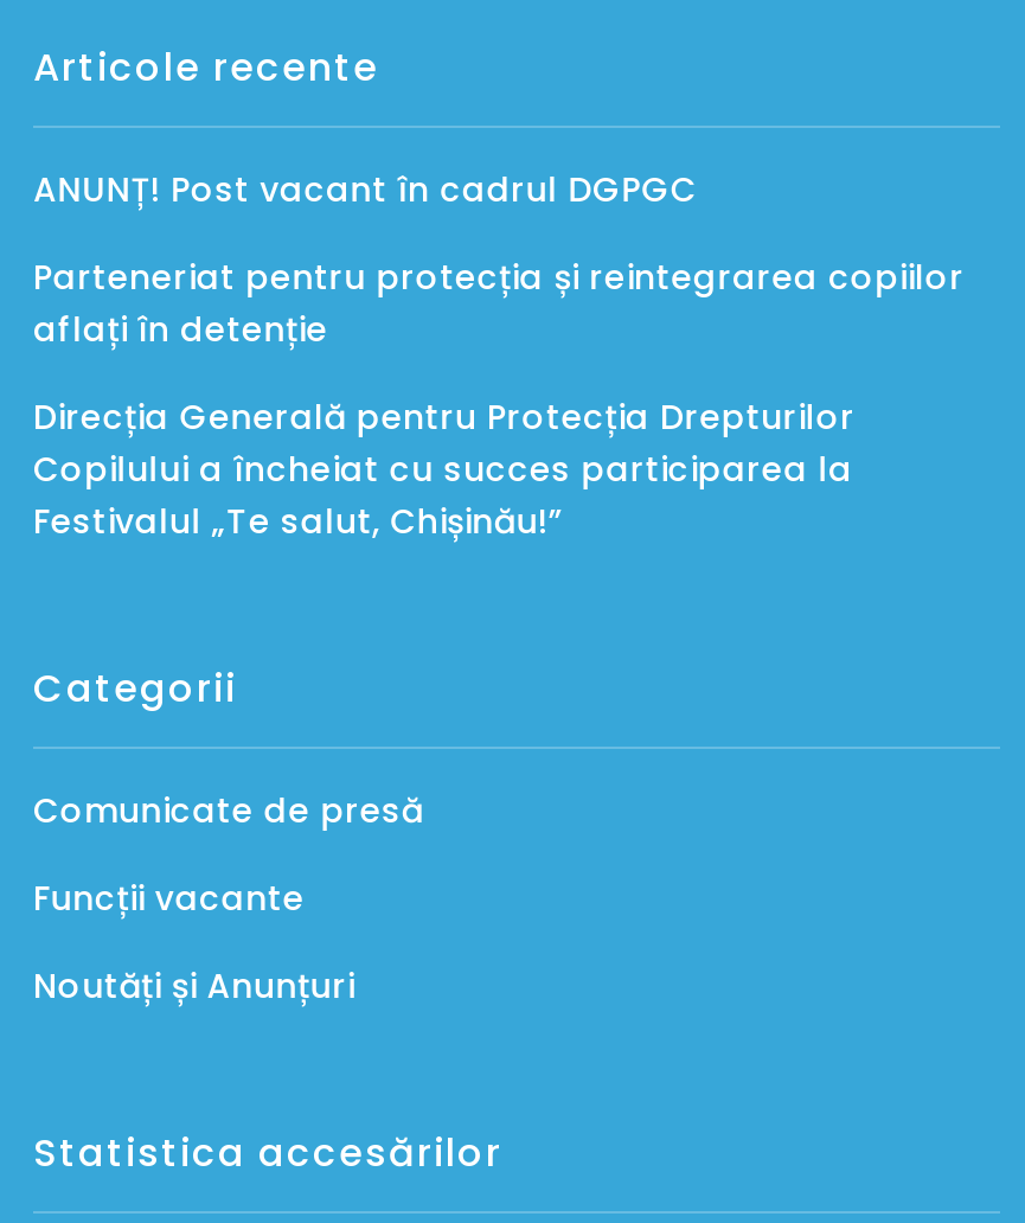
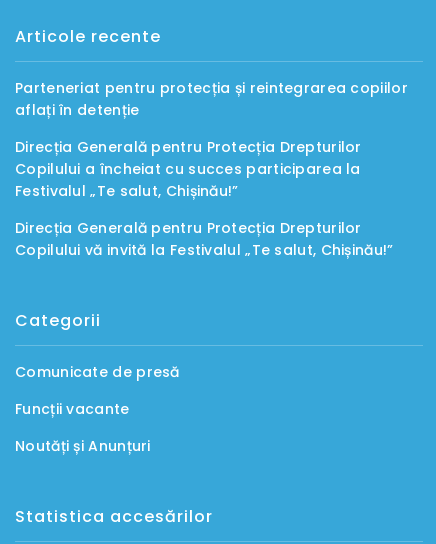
[33,166,697,213] ANUNȚ! Post vacant în cadrul DGPGC -> none
moved [33,254,964,545] -> [15,78,408,201]: Parteneriat pentru protecția și reintegrarea copiilor | aflați în detenție | Direcția Generală pentru Protecția Drepturilor | Copilului a încheiat cu succes participarea la | Festivalul „Te salut, Chișinău!”
none -> [15,218,393,260] Direcția Generală pentru Protecția Drepturilor | Copilului vă invită la Festivalul „Te salut, Chișinău!”

